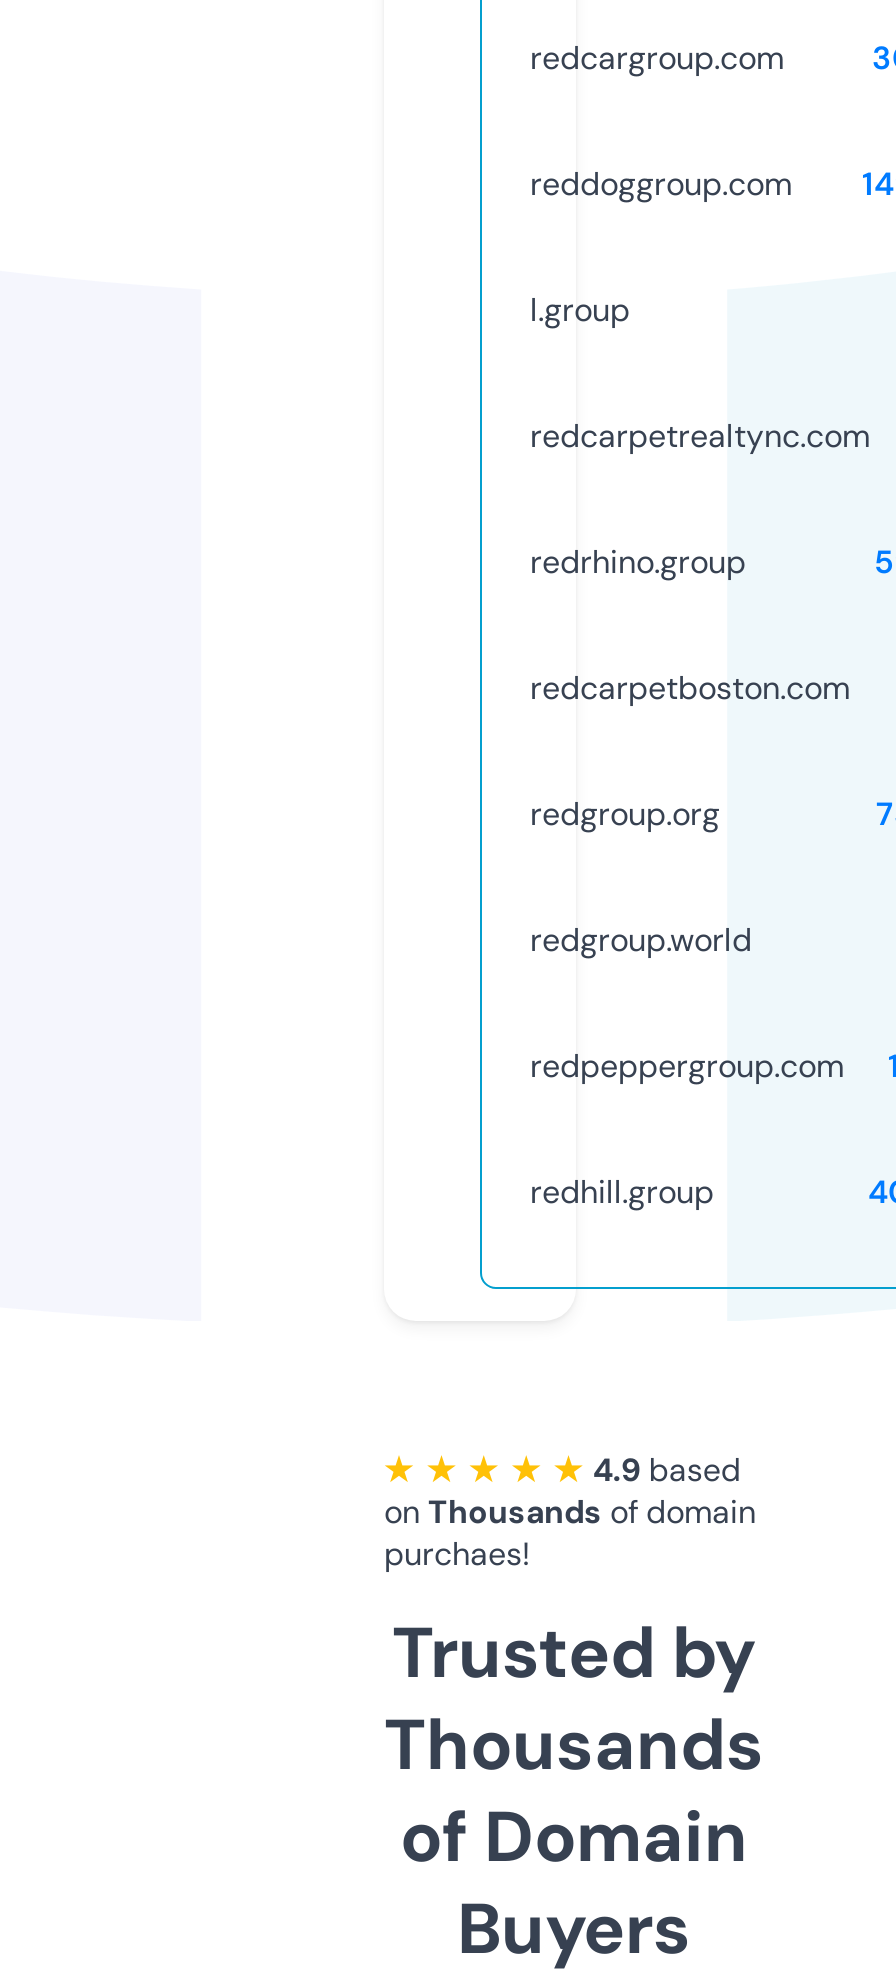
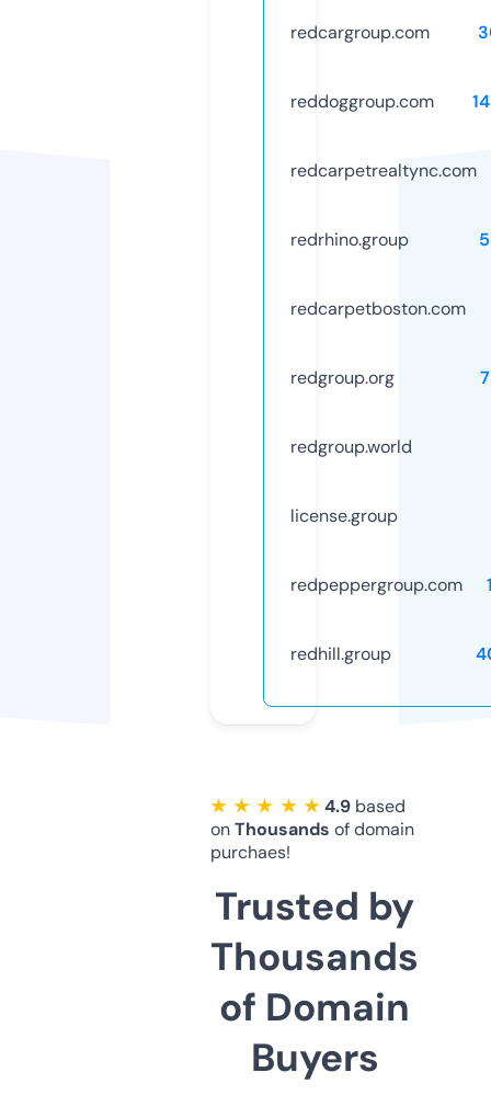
[530,289,630,331] l.group -> none
moved [530,415,870,961] -> [290,159,477,458]: redcarpetrealtync.com | redrhino.group | redcarpetboston.com | redgroup.org | redgroup.world
none -> [290,504,398,527] license.group

